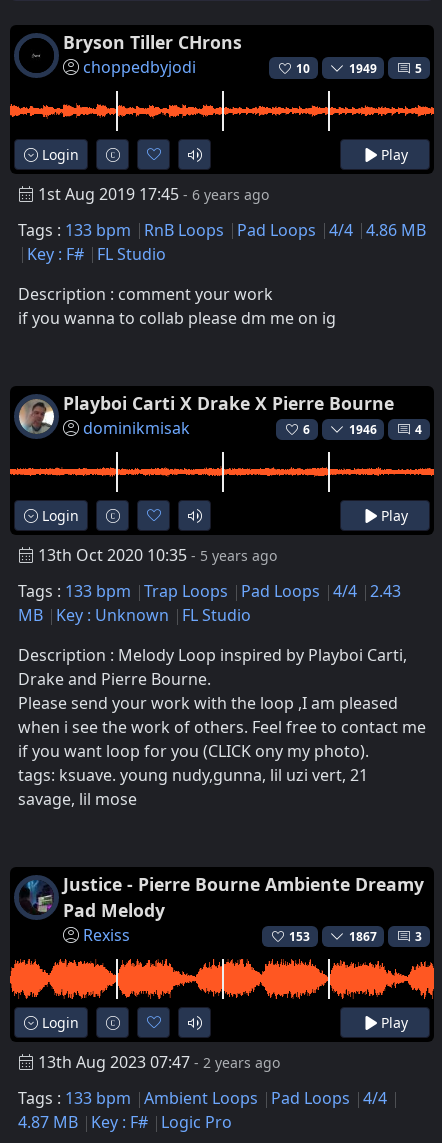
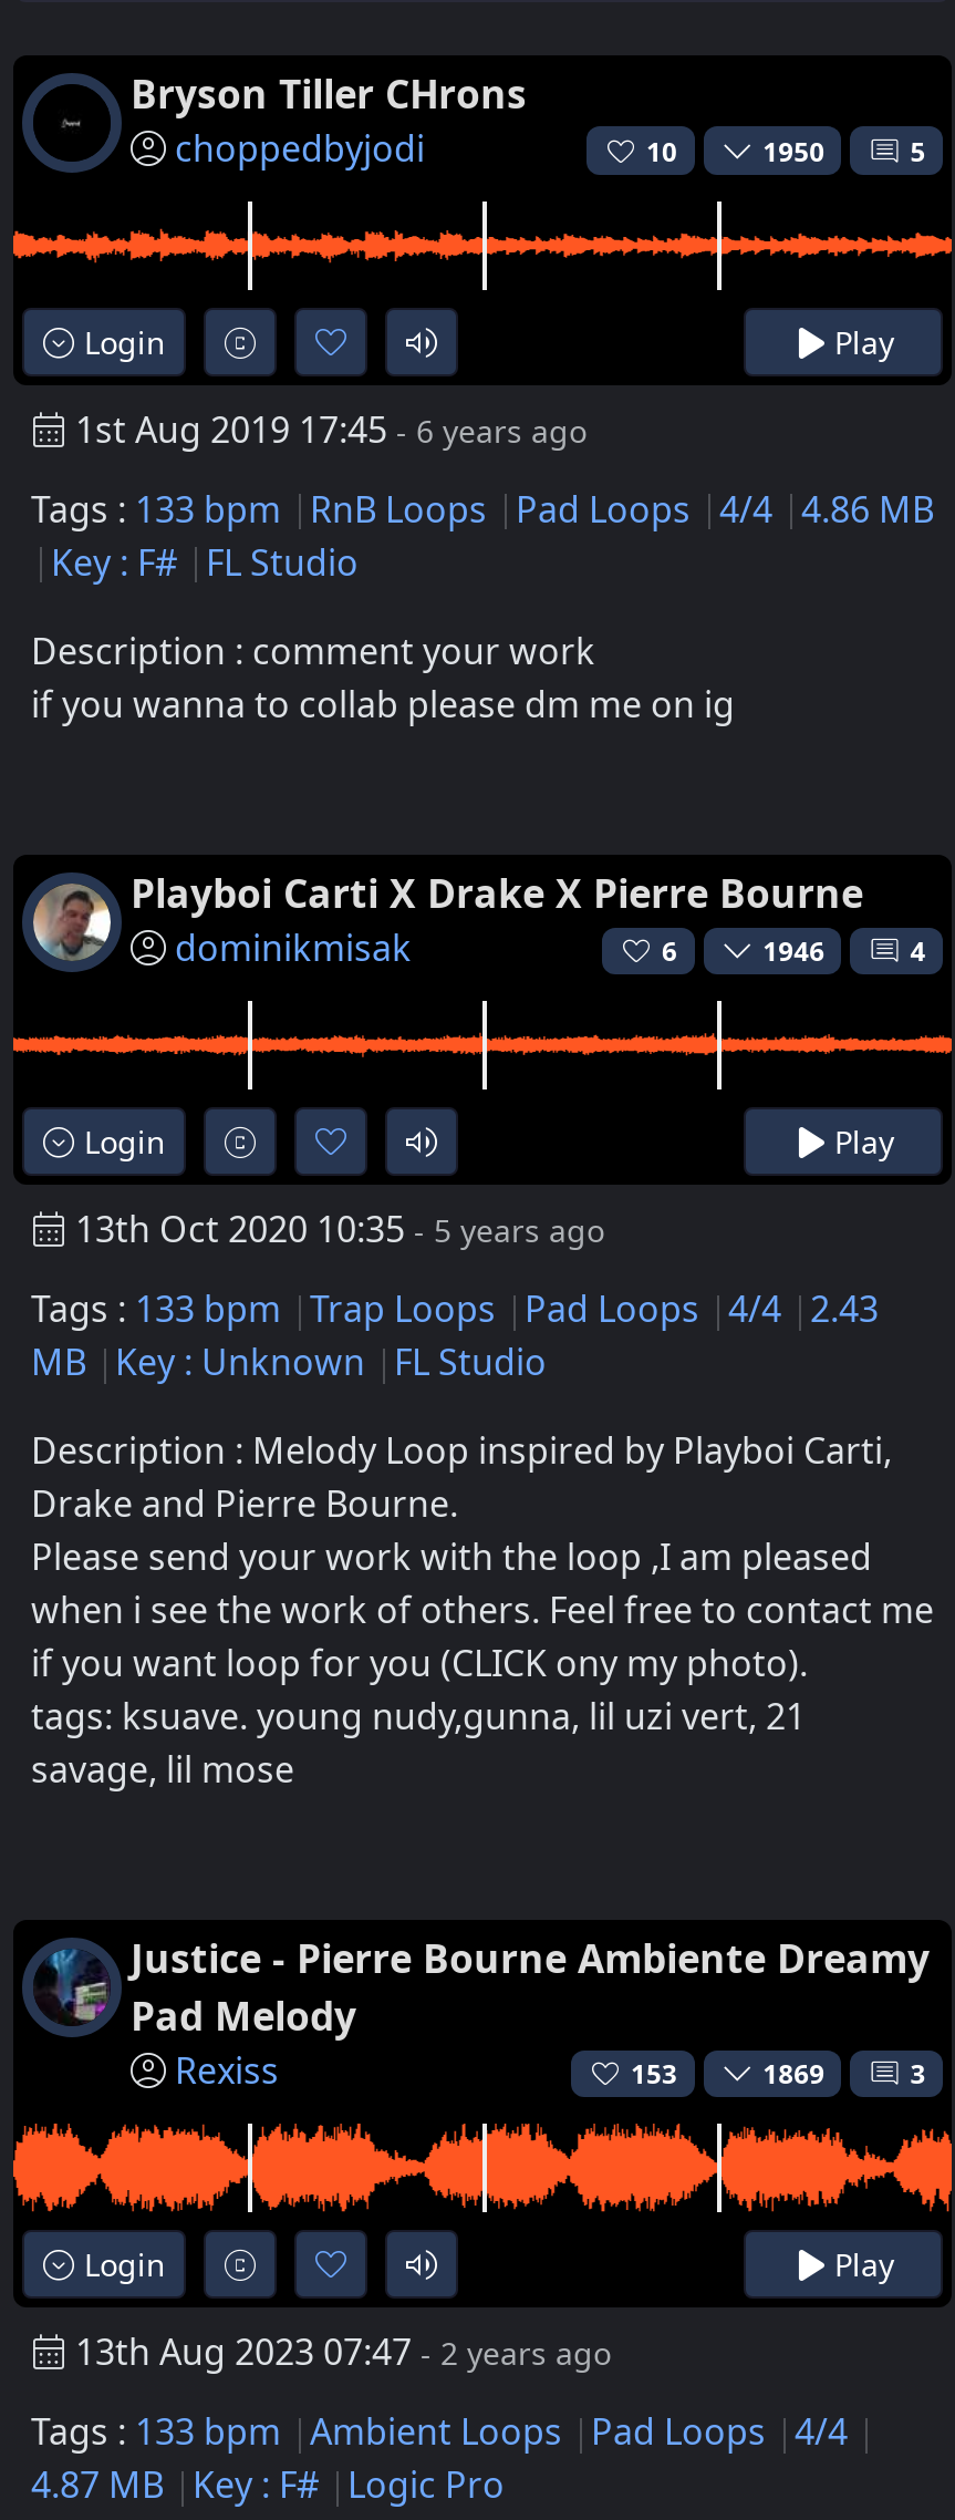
[349,60,377,77] 1949 -> [763,132,825,170] 1950
[349,928,377,945] 1867 -> [763,2055,825,2092] 1869

